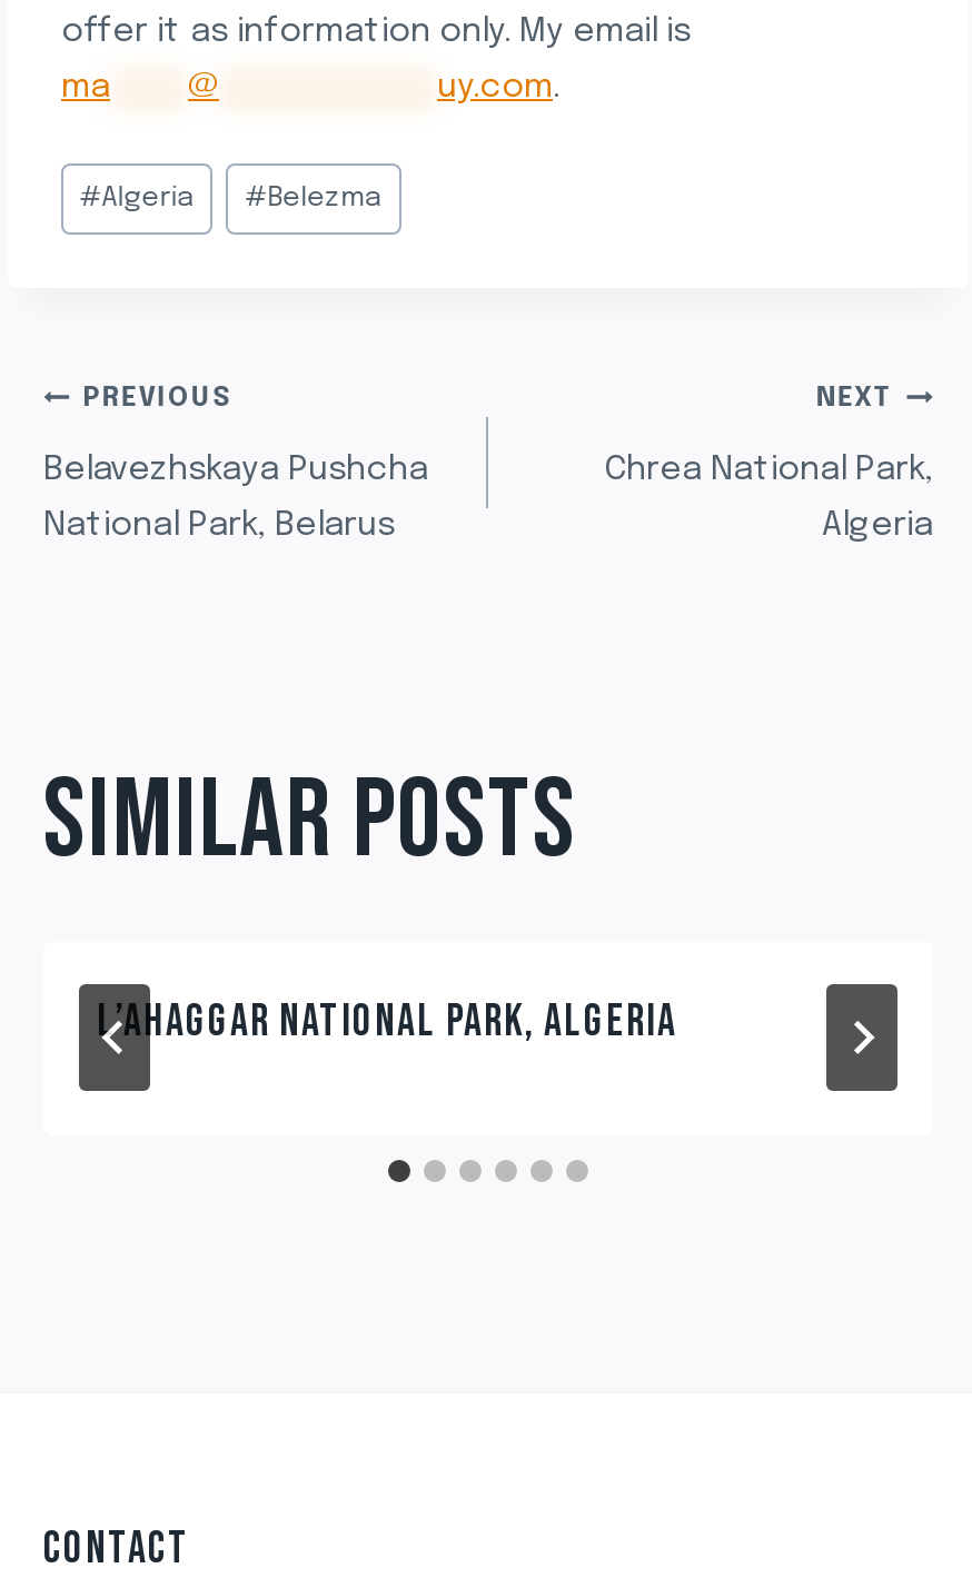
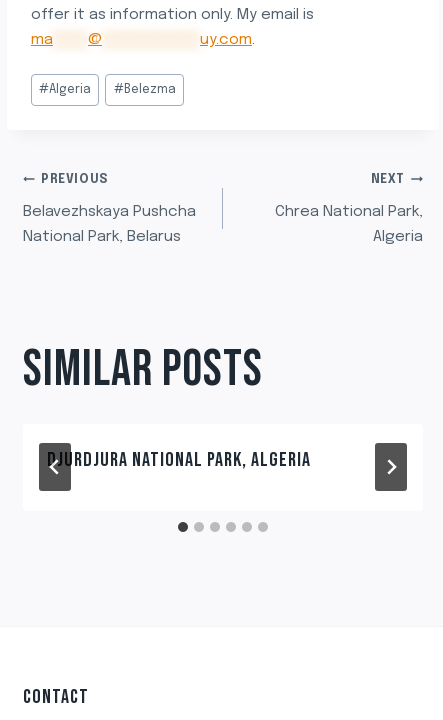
[97,994,677,1048] L’AHAGGAR NATIONAL PARK, ALGERIA -> [47,448,311,472] DJURDJURA NATIONAL PARK, ALGERIA

